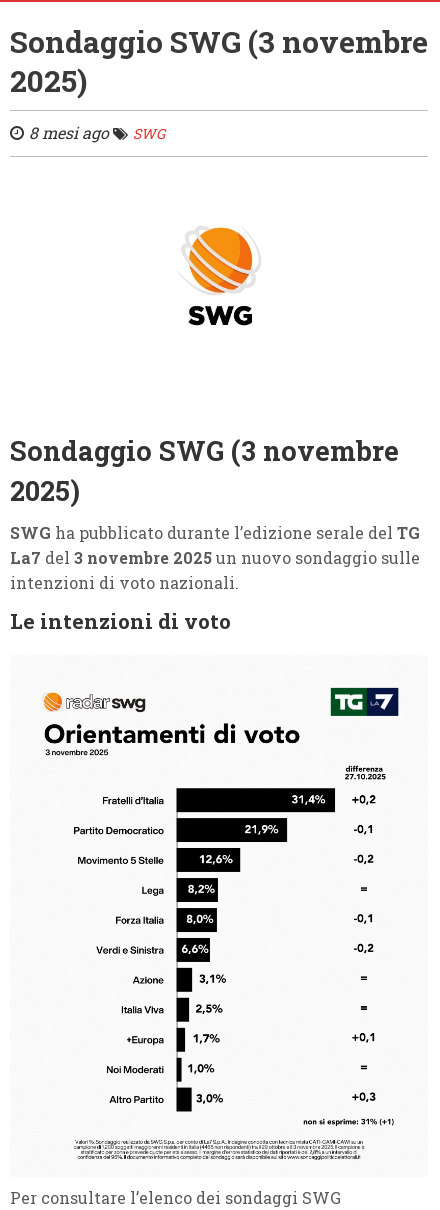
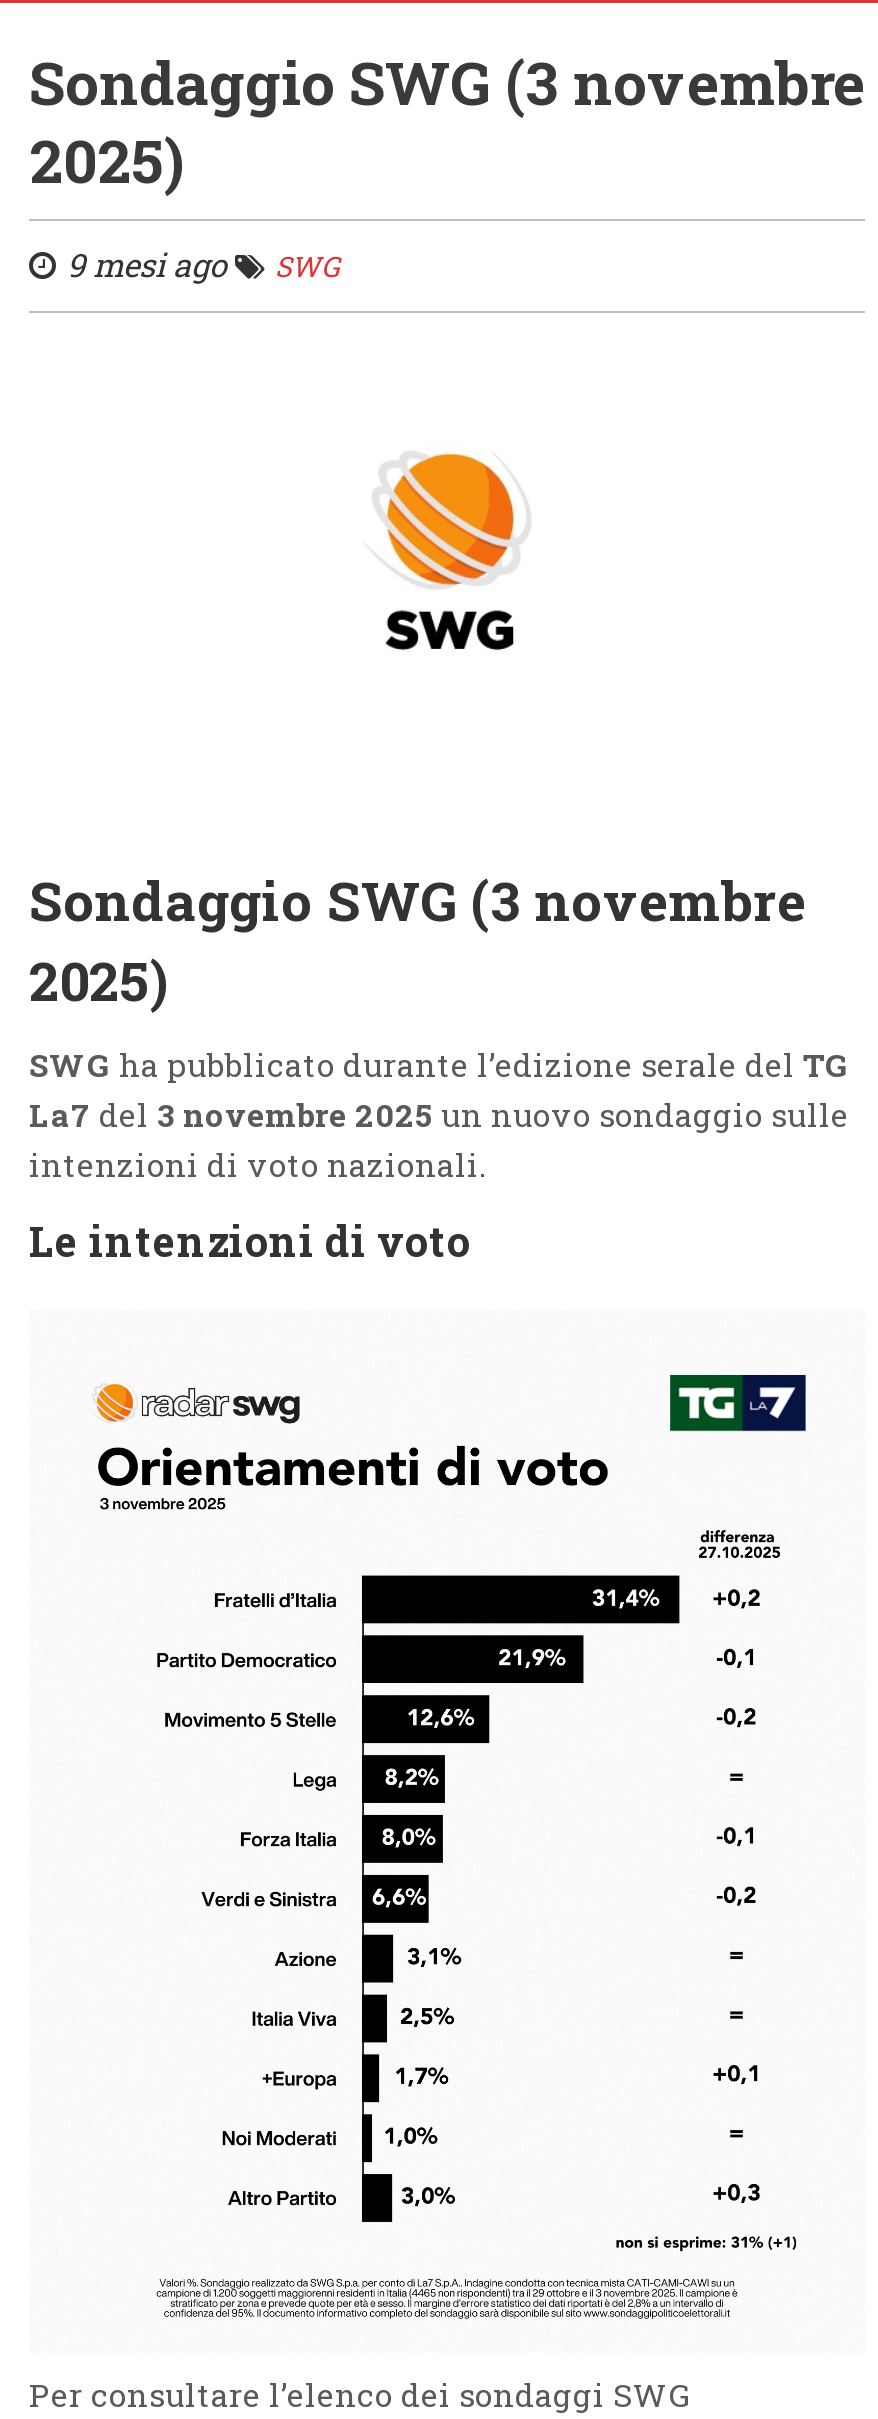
[29,122,165,143] 8 mesi ago SWG -> [67,243,339,285] 9 mesi ago SWG

